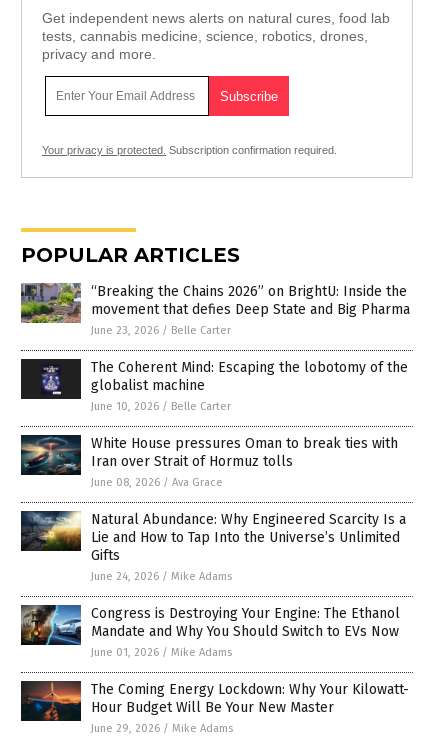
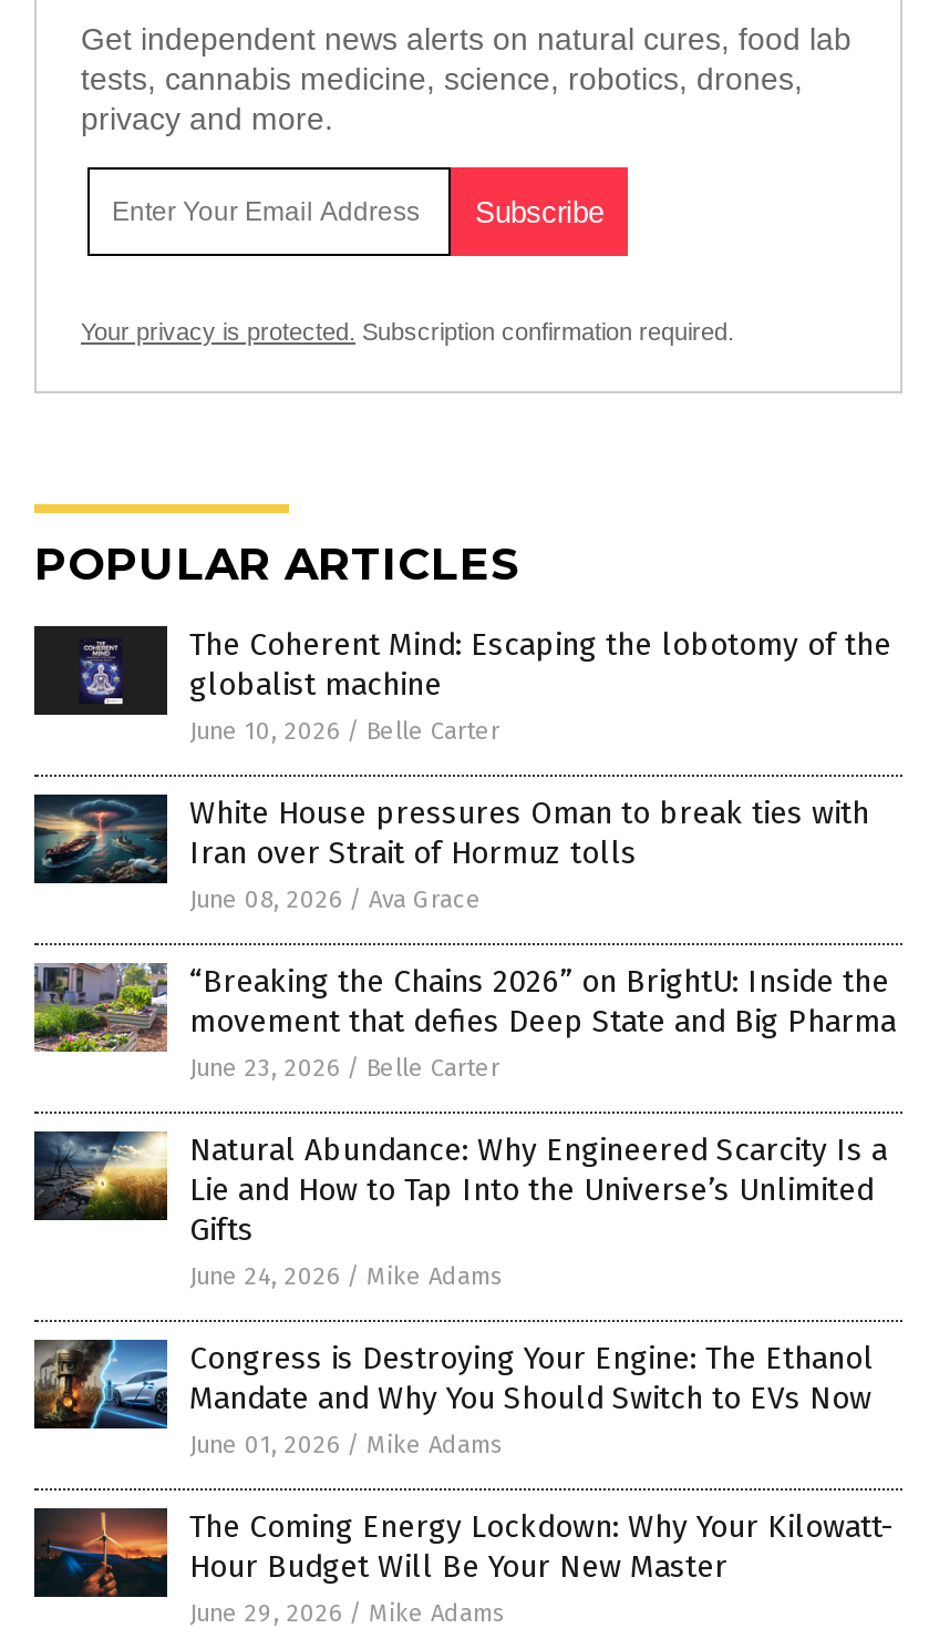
moved [20,282,410,337] -> [32,961,896,1083]: [image] | “Breaking the Chains 2026” on BrightU: Inside the | movement that defies Deep State and Big Pharma | June 23, 2026 / Belle Carter
moved [19,359,408,489] -> [30,626,891,914]: [image] | The Coherent Mind: Escaping the lobotomy of the | globalist machine | June 10, 2026 / Belle Carter | White House pressures Oman to break ties with | Iran over Strait of Hormuz tolls | June 08, 2026 / Ava Grace

